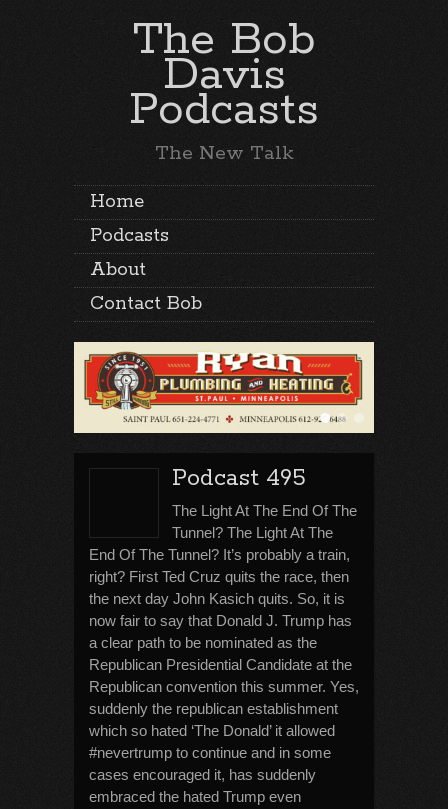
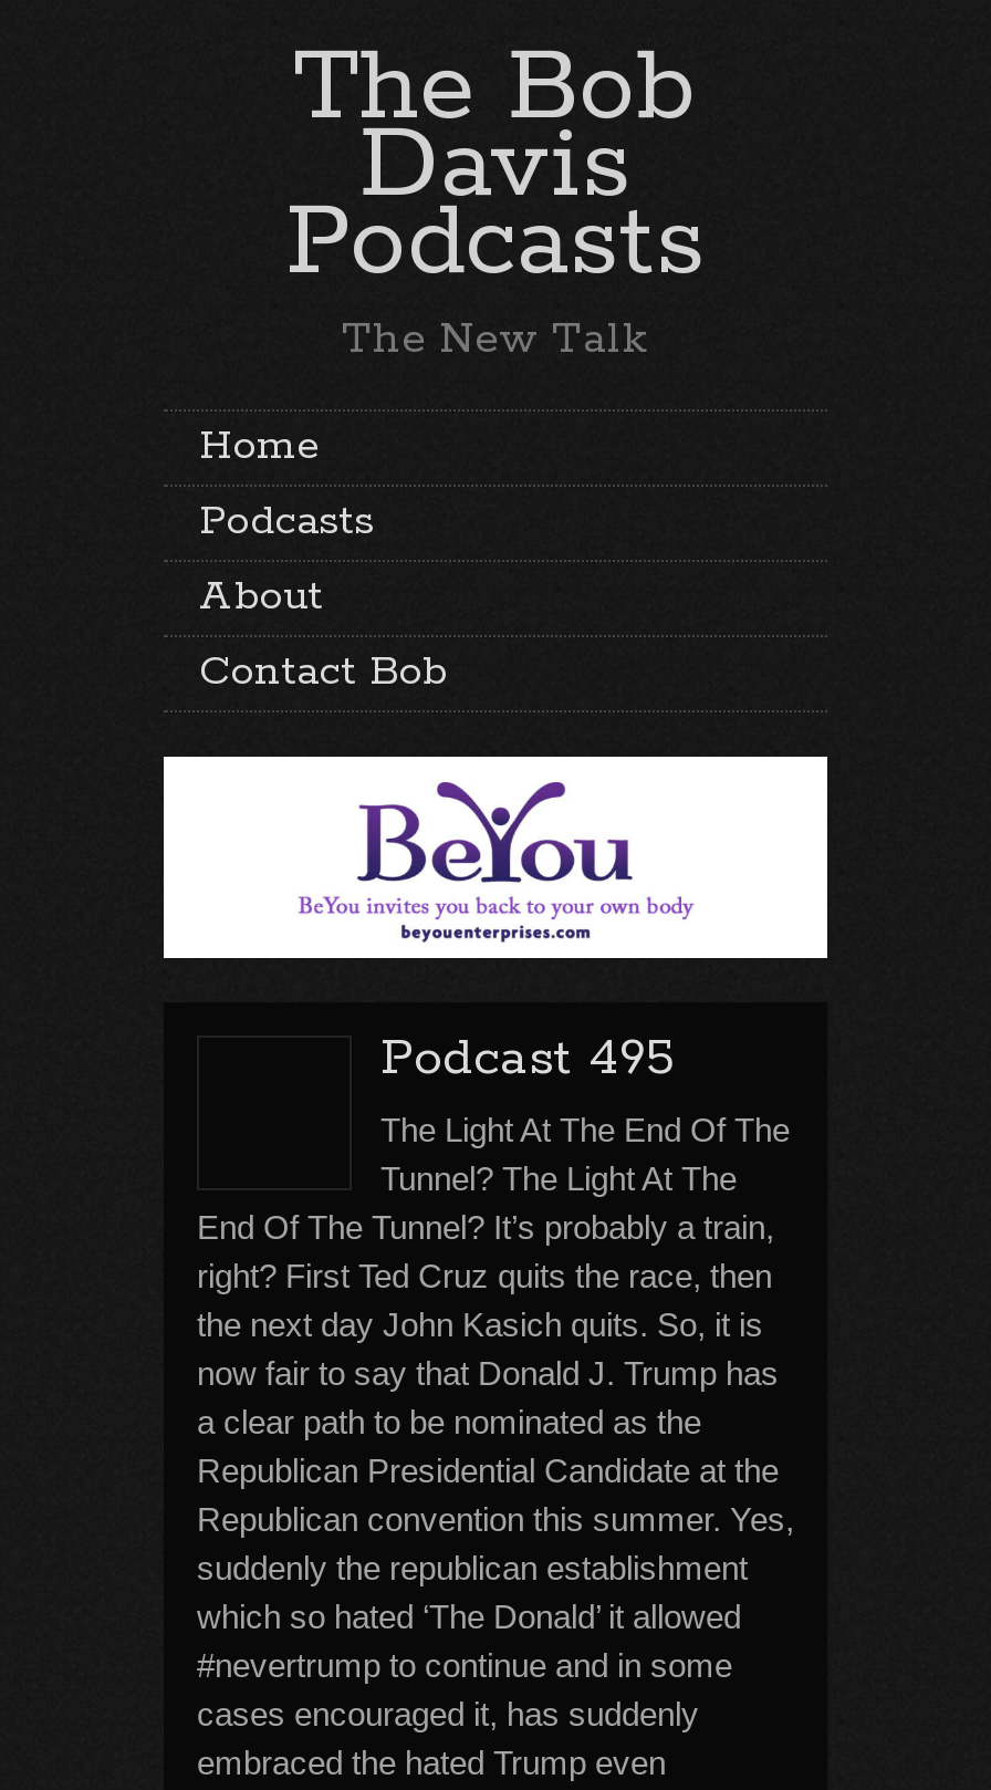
[74,342,374,433] [image] -> [164,757,827,958] [image]

